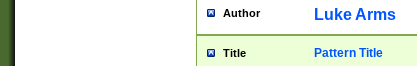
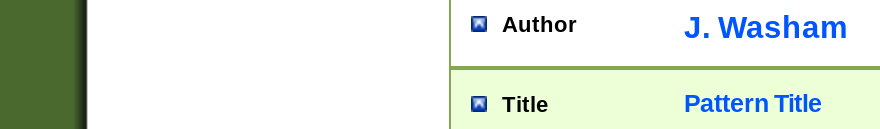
[313,6,395,23] Luke Arms -> [684,10,848,44] J. Washam

